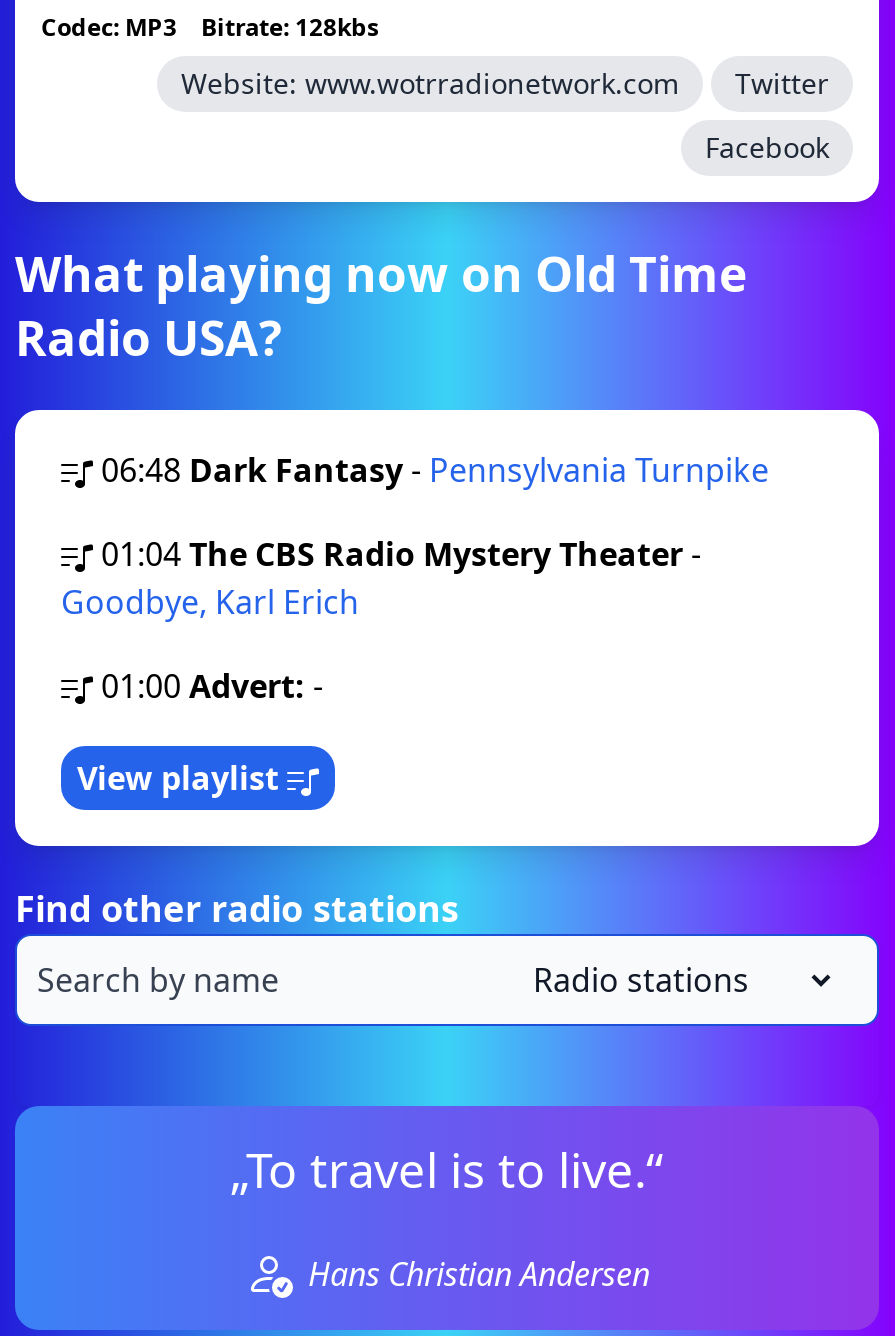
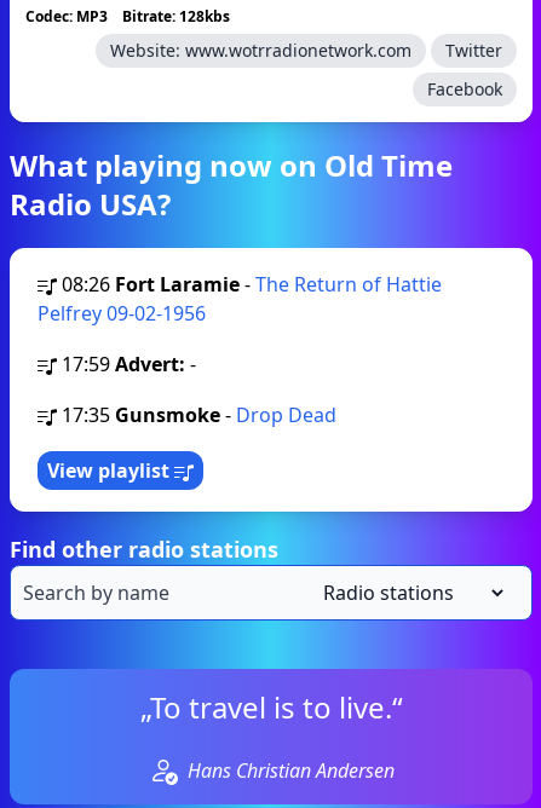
[101,448,769,492] 06:48 Dark Fantasy - Pennsylvania Turnpike -> [38,271,442,327] 08:26 Fort Laramie - The Return of Hattie | Pelfrey 09-02-1956
[61,532,701,624] 01:04 The CBS Radio Mystery Theater - | Goodbye, Karl Erich -> [62,351,196,377] 17:59 Advert: -
[101,664,323,708] 01:00 Advert: - -> [62,402,336,428] 17:35 Gunsmoke - Drop Dead

